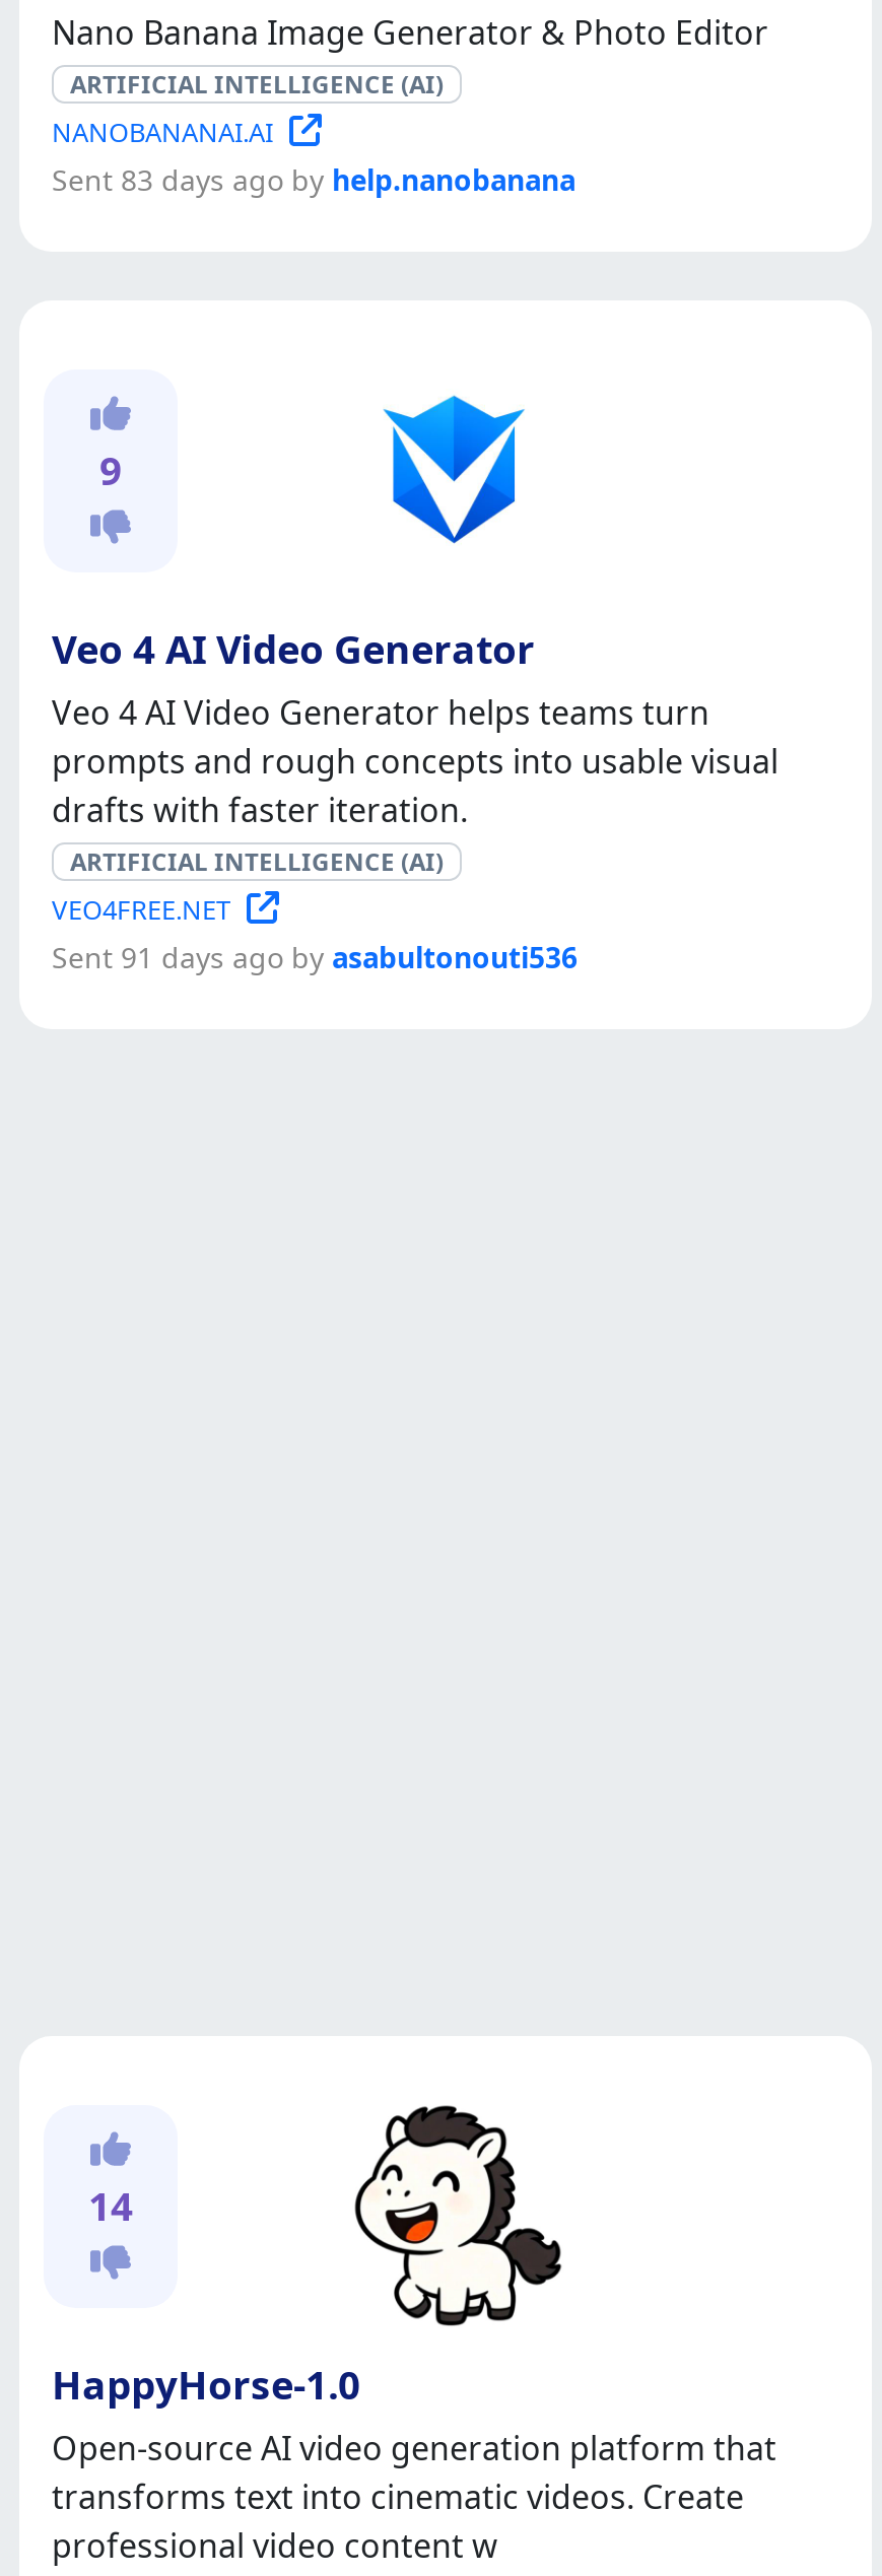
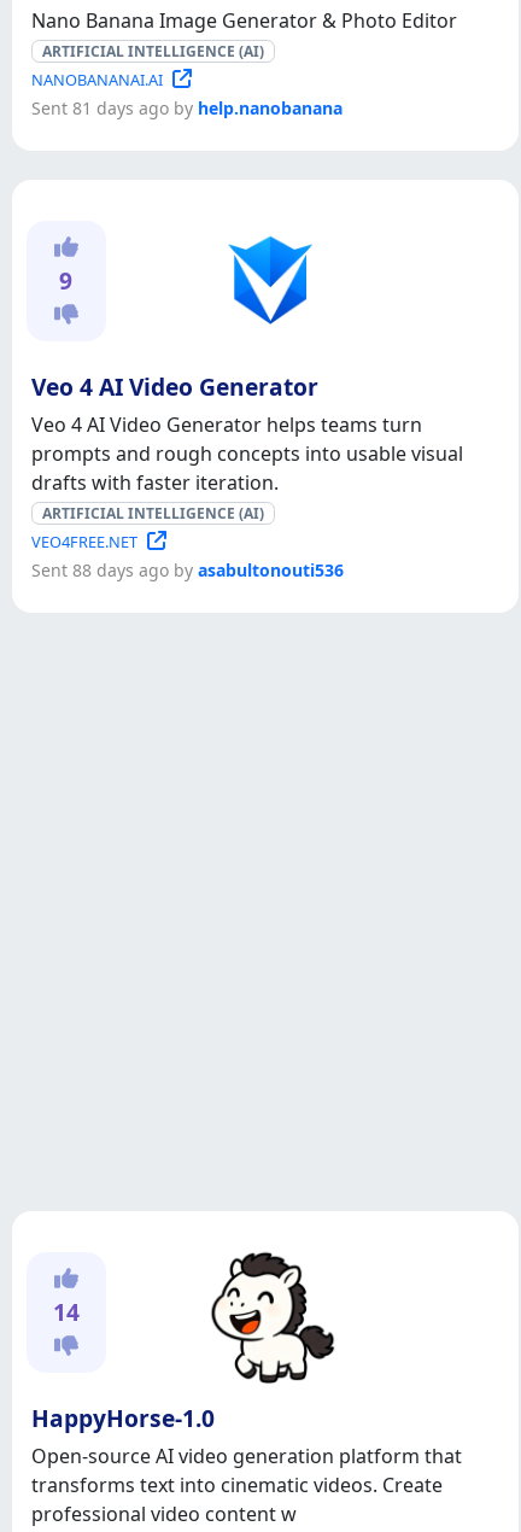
[52,160,575,198] Sent 83 days ago by help.nanobanana -> [31,96,343,119] Sent 81 days ago by help.nanobanana
[52,937,578,976] Sent 91 days ago by asabultonouti536 -> [31,558,344,581] Sent 88 days ago by asabultonouti536

